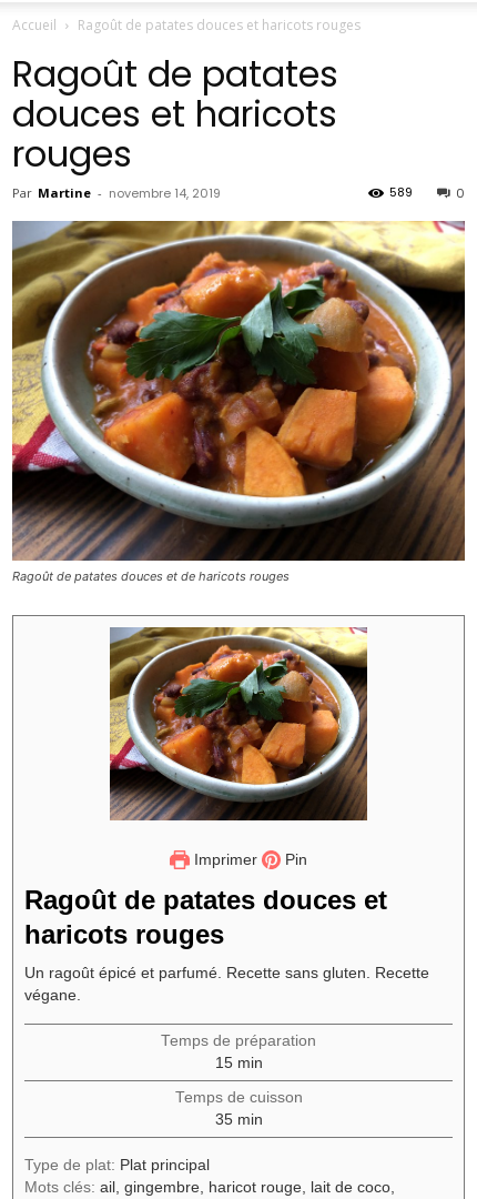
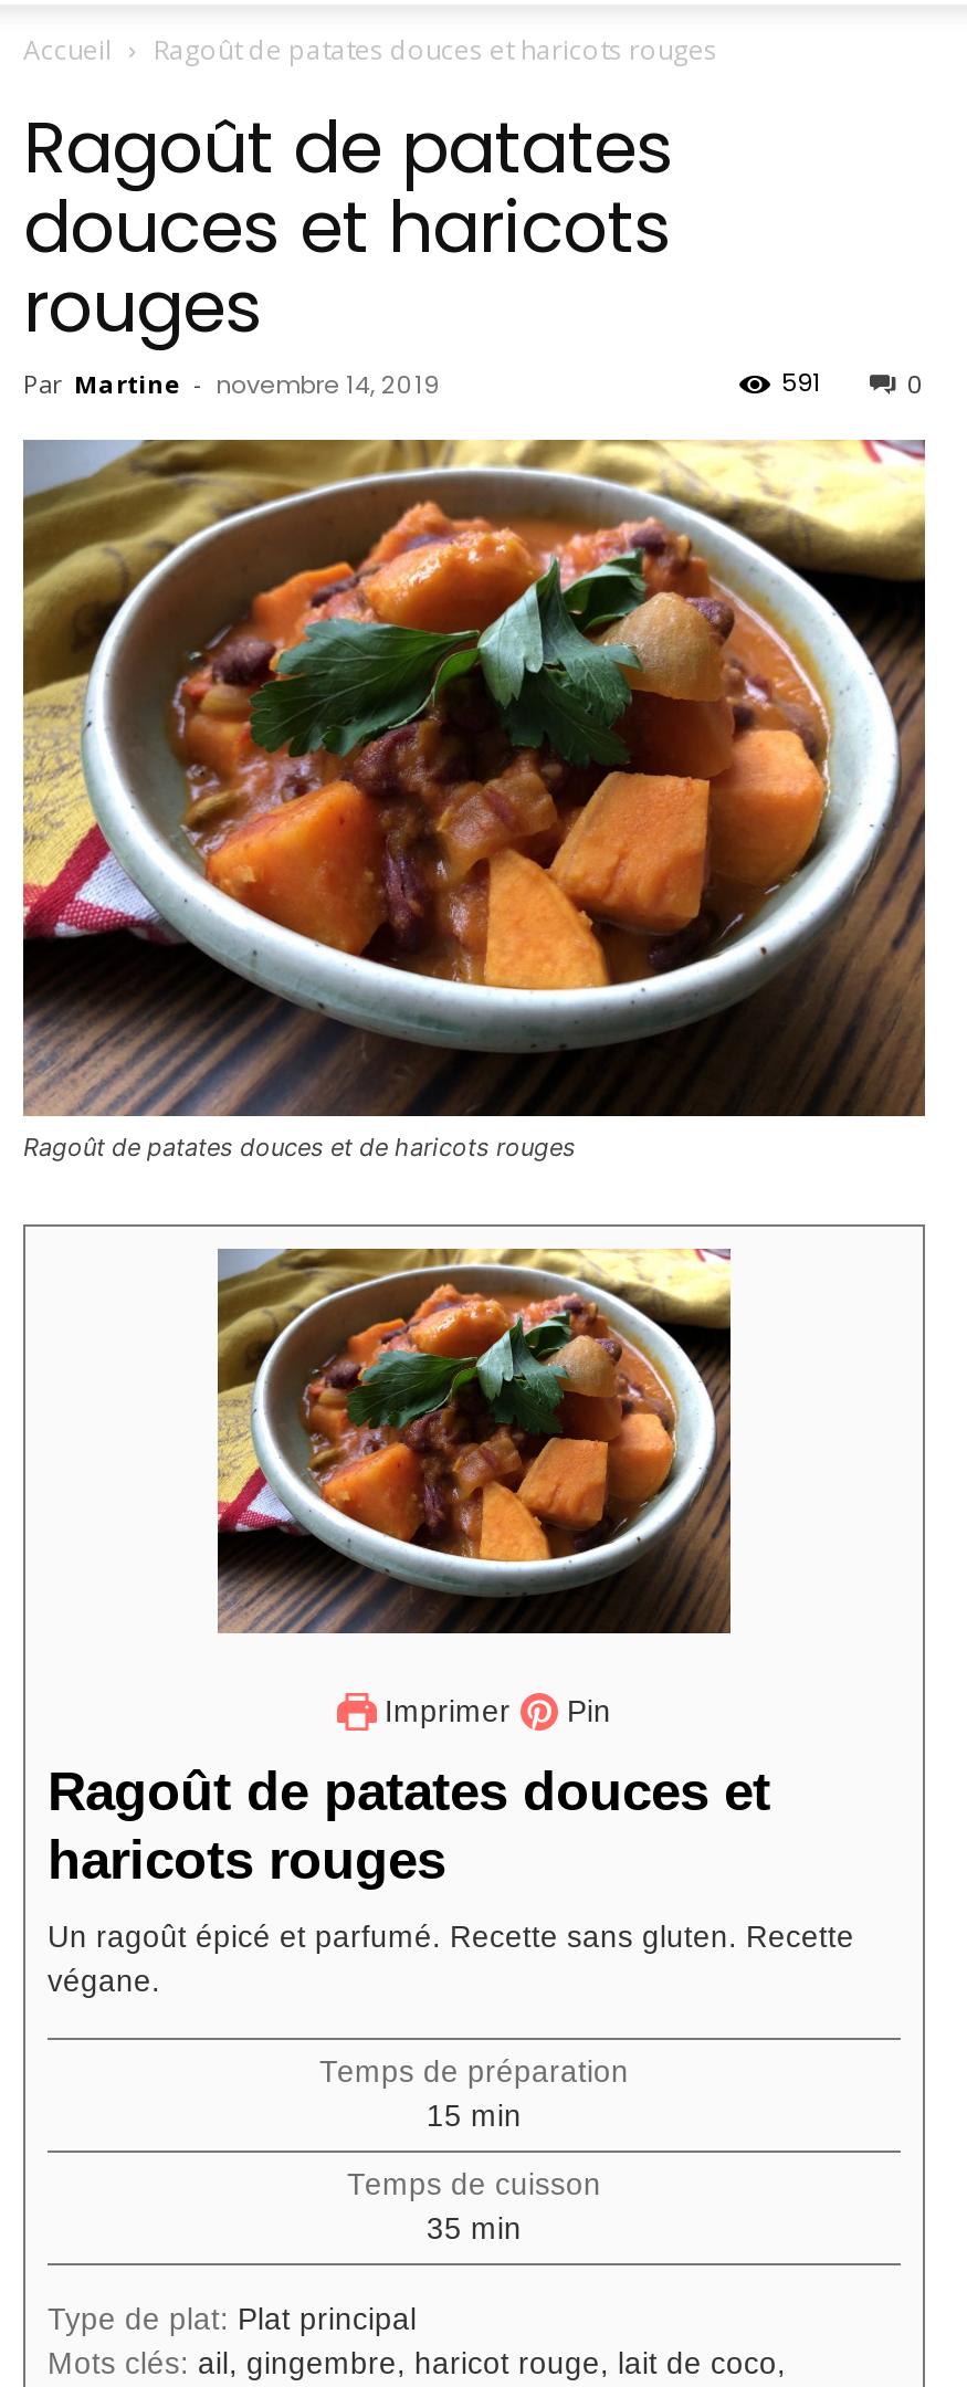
[389,183,413,201] 589 -> [781,365,821,400] 591

